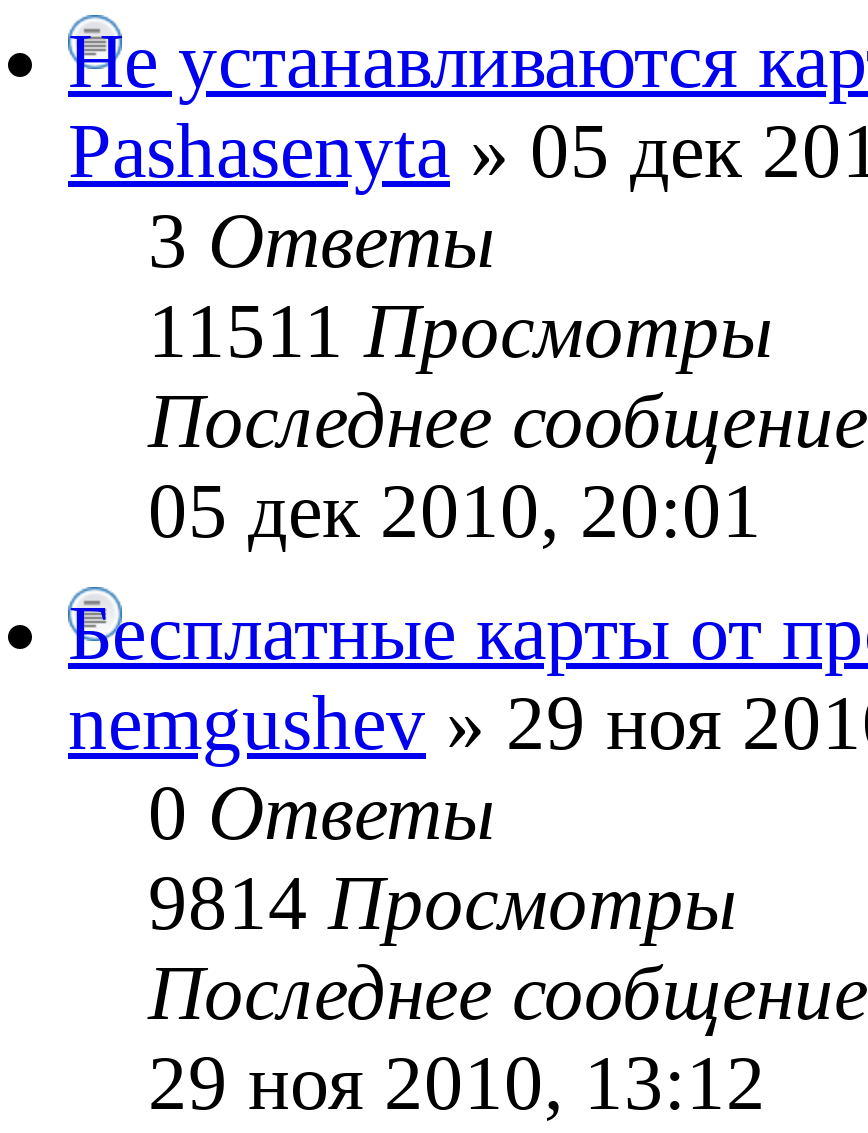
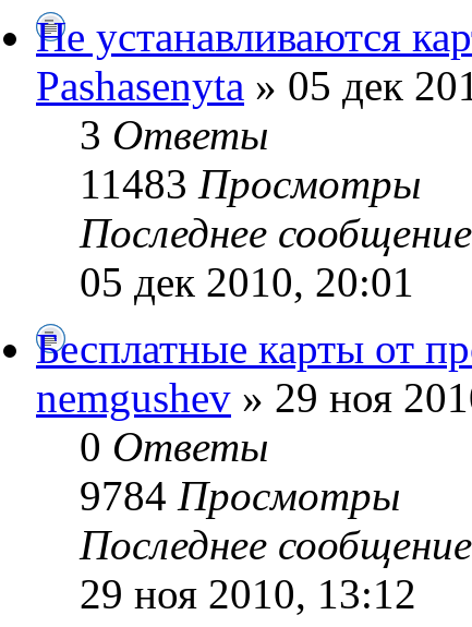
[148,287,772,373] 11511 Просмотры -> [80,160,421,207] 11483 Просмотры
[148,859,736,945] 9814 Просмотры -> [80,472,400,519] 9784 Просмотры

